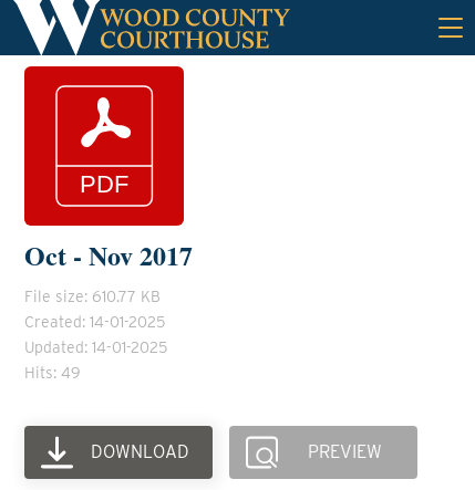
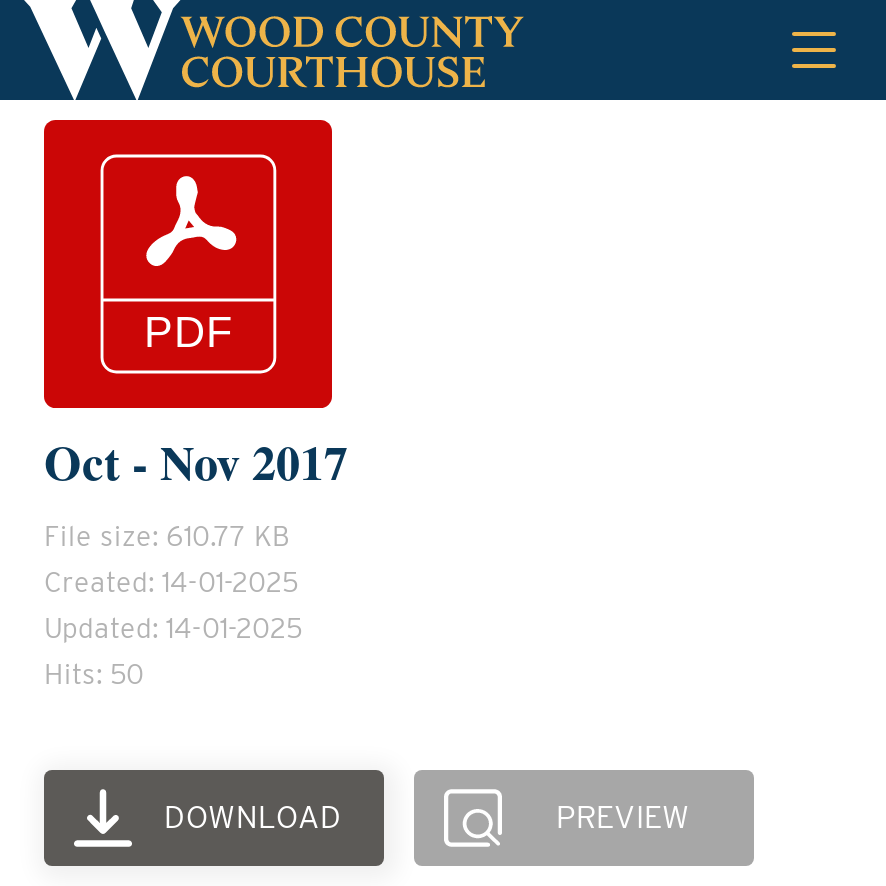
[24,364,81,381] Hits: 49 -> [44,657,144,689] Hits: 50

